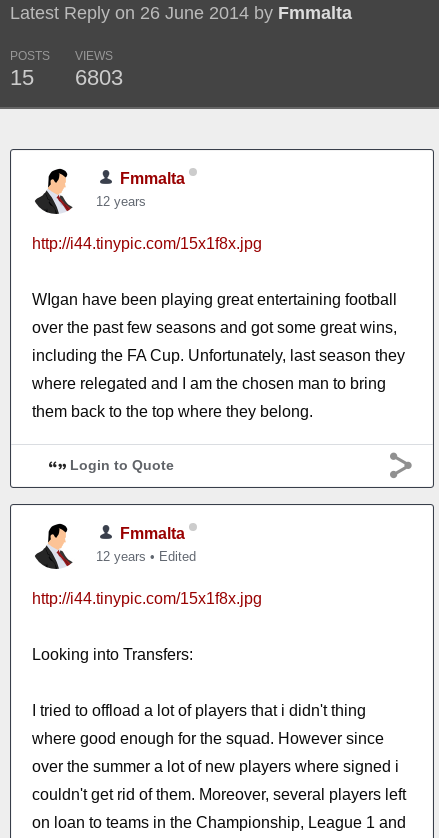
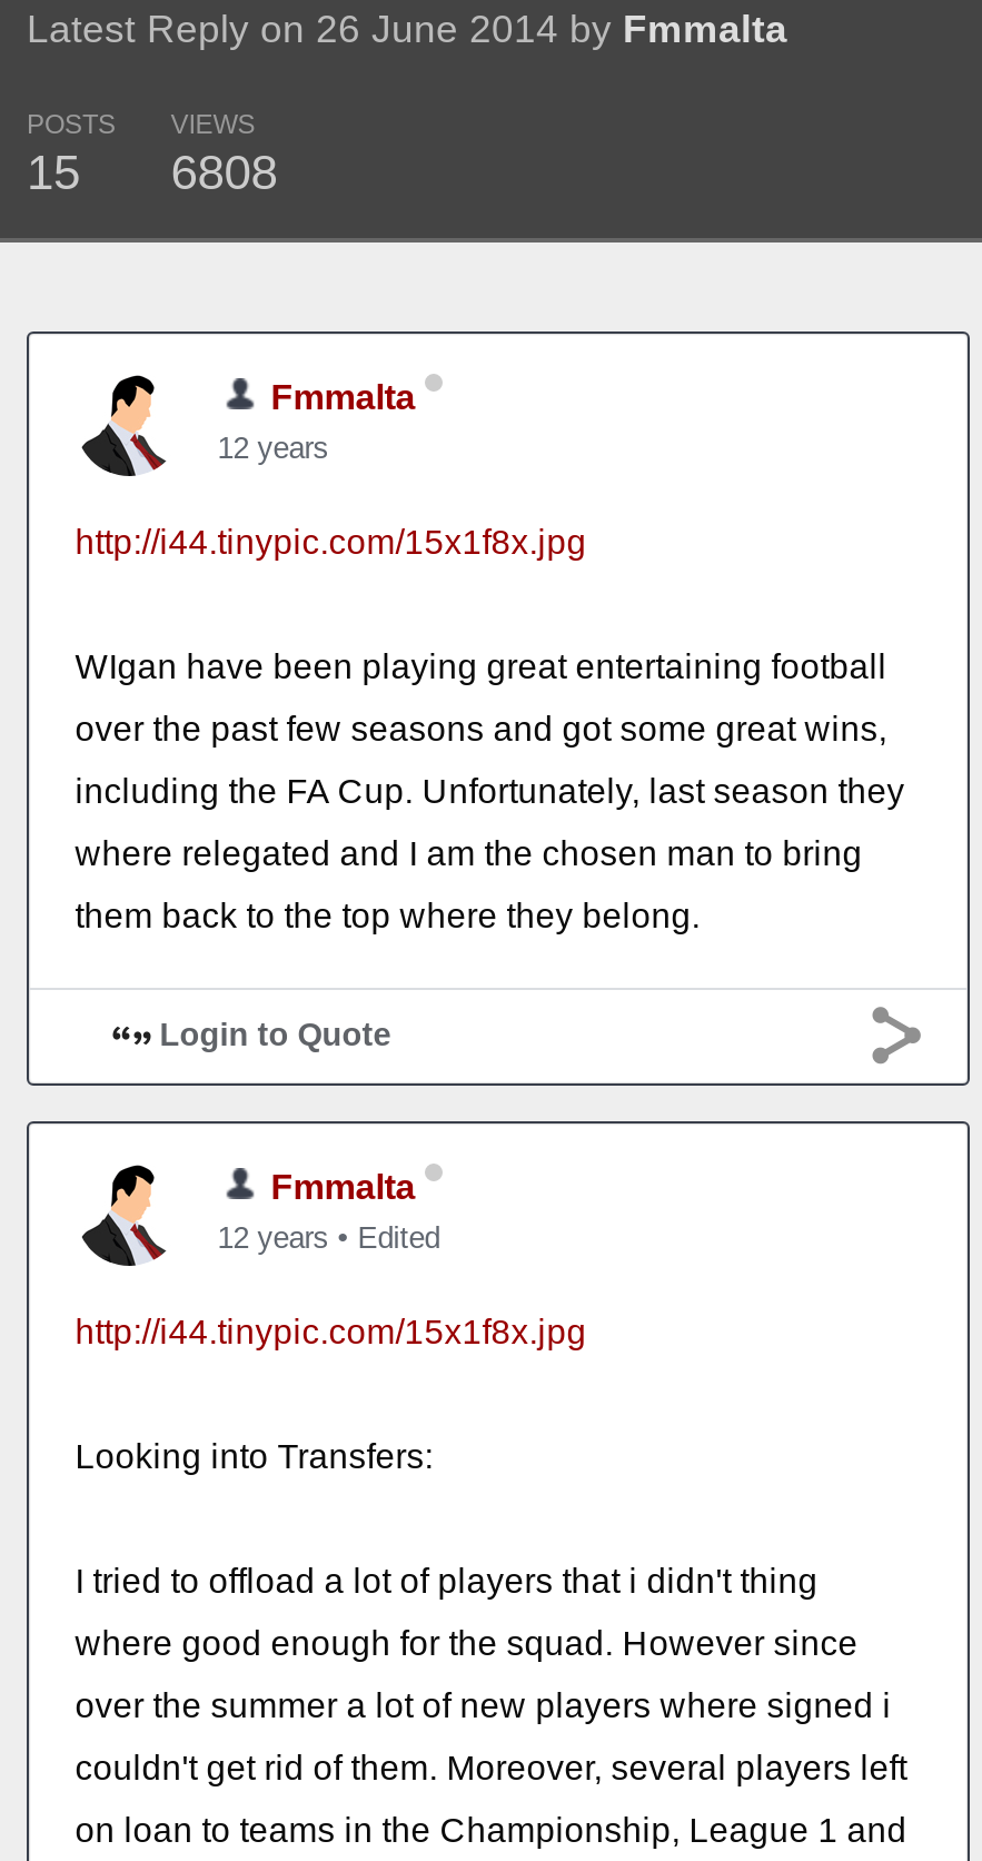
[10,65,123,90] 15 6803 -> [27,145,278,200] 15 6808

